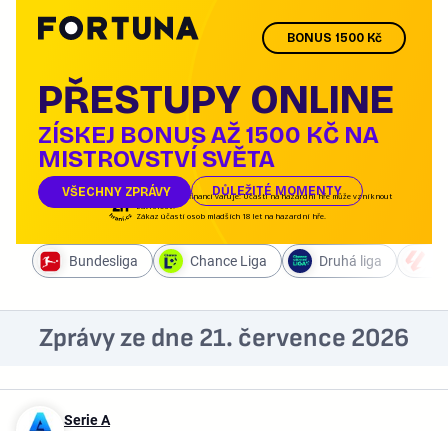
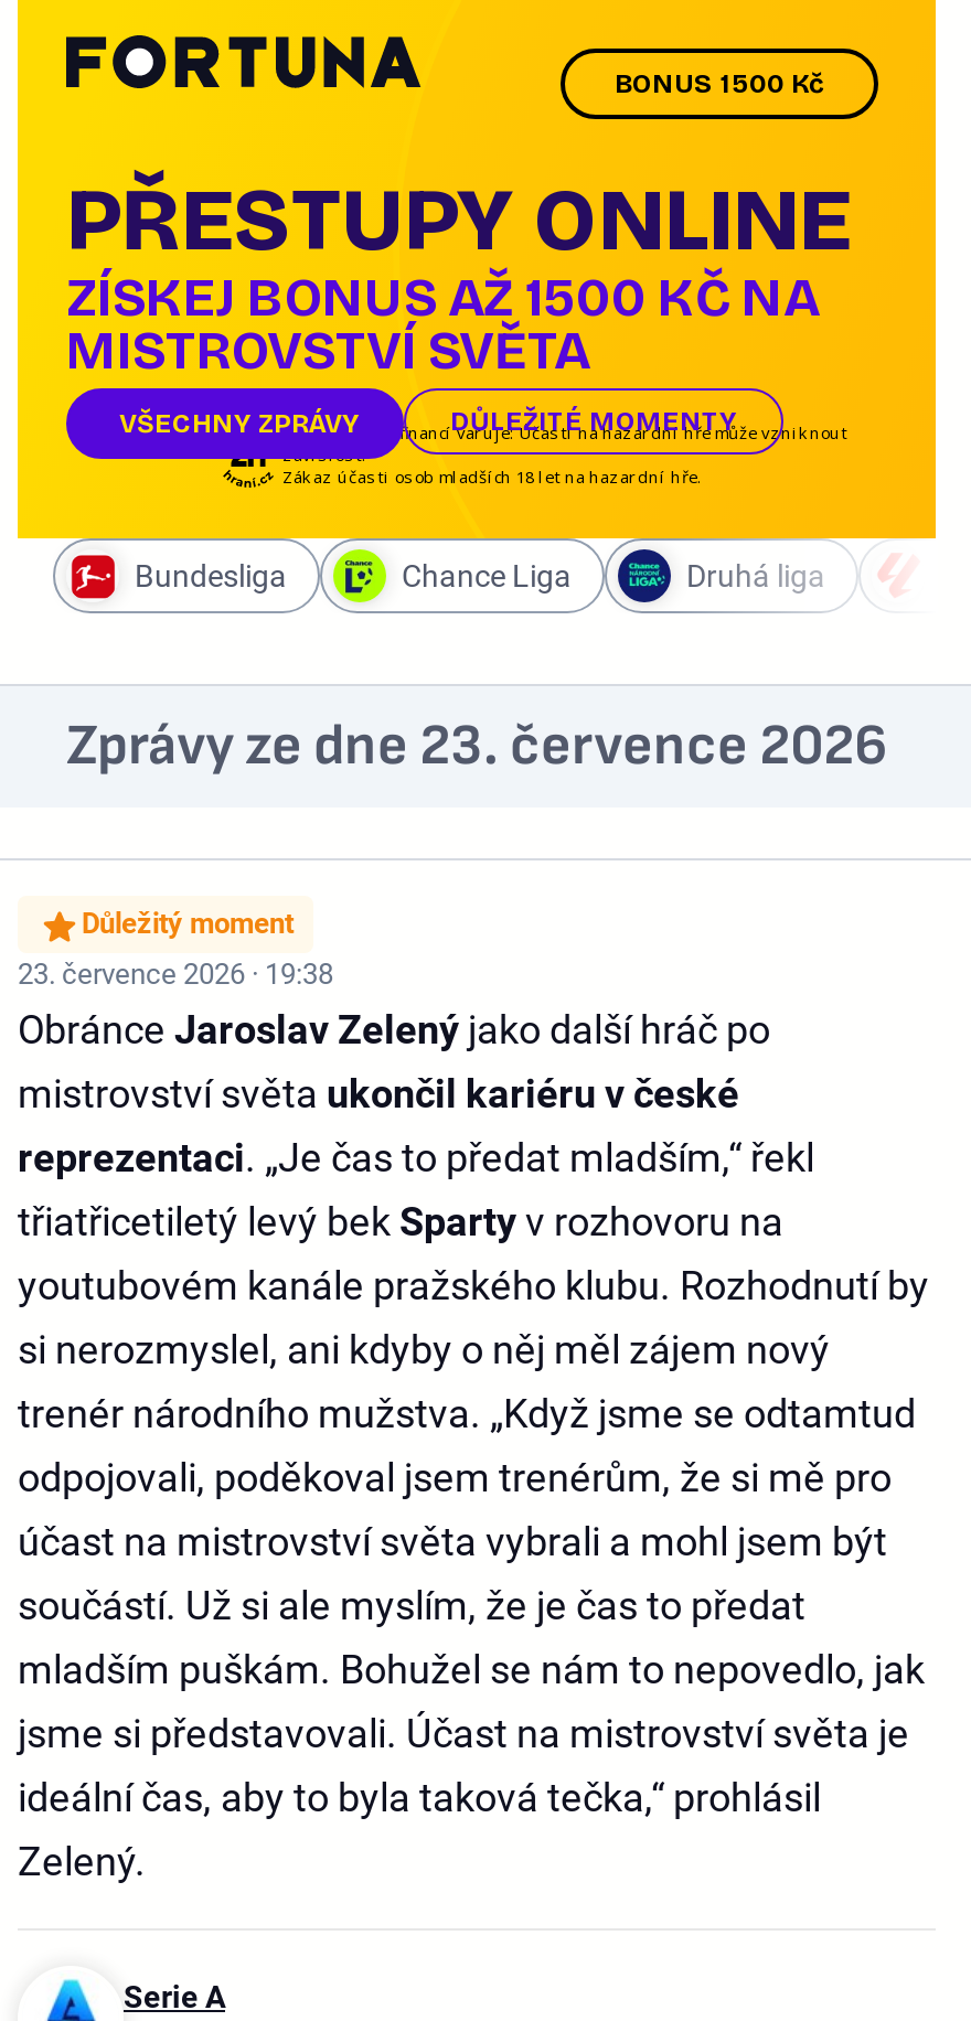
[39,322,409,353] Zprávy ze dne 21. července 2026 -> [18,712,929,1884] Zprávy ze dne 23. července 2026 | Důležitý moment | 23. července 2026 · 19:38 | Obránce Jaroslav Zelený jako další hráč po | mistrovství světa ukončil kariéru v české | reprezentaci. „Je čas to předat mladším,“ řekl | třiatřicetiletý levý bek Sparty v rozhovoru na | youtubovém kanále pražského klubu. Rozhodnutí by | si nerozmyslel, ani kdyby o něj měl zájem nový | trenér národního mužstva. „Když jsme se odtamtud | odpojovali, poděkoval jsem trenérům, že si mě pro | účast na mistrovství světa vybrali a mohl jsem být | součástí. Už si ale myslím, že je čas to předat | mladším puškám. Bohužel se nám to nepovedlo, jak | jsme si představovali. Účast na mistrovství světa je | ideální čas, aby to byla taková tečka,“ prohlásil | Zelený.

